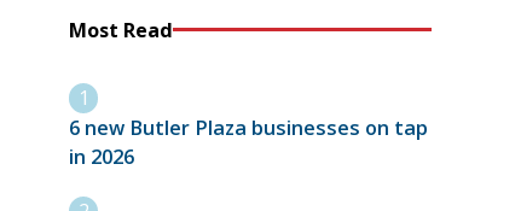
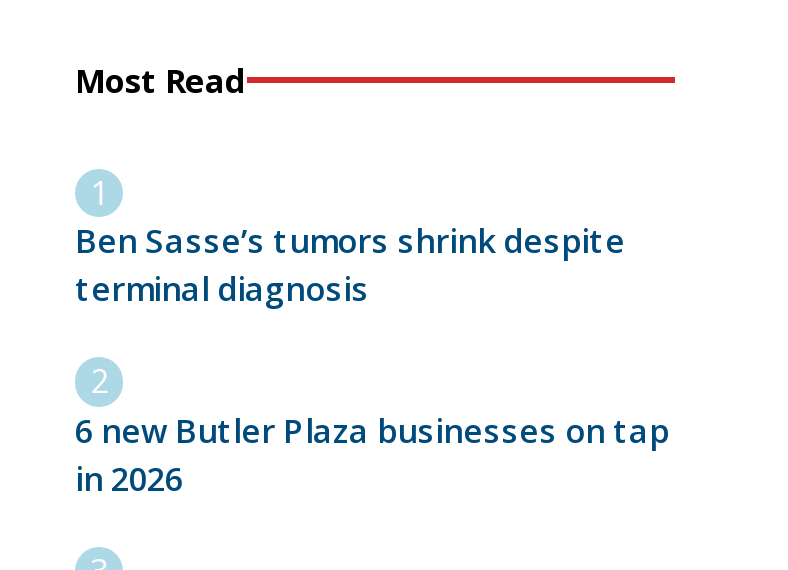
none -> [75,220,625,312] Ben Sasse’s tumors shrink despite | terminal diagnosis

